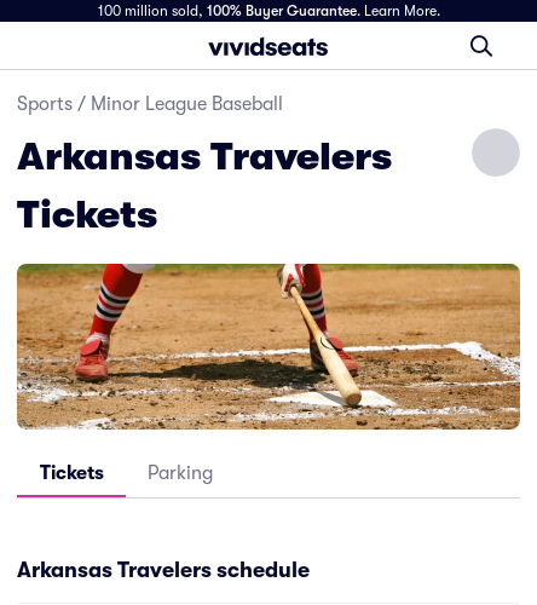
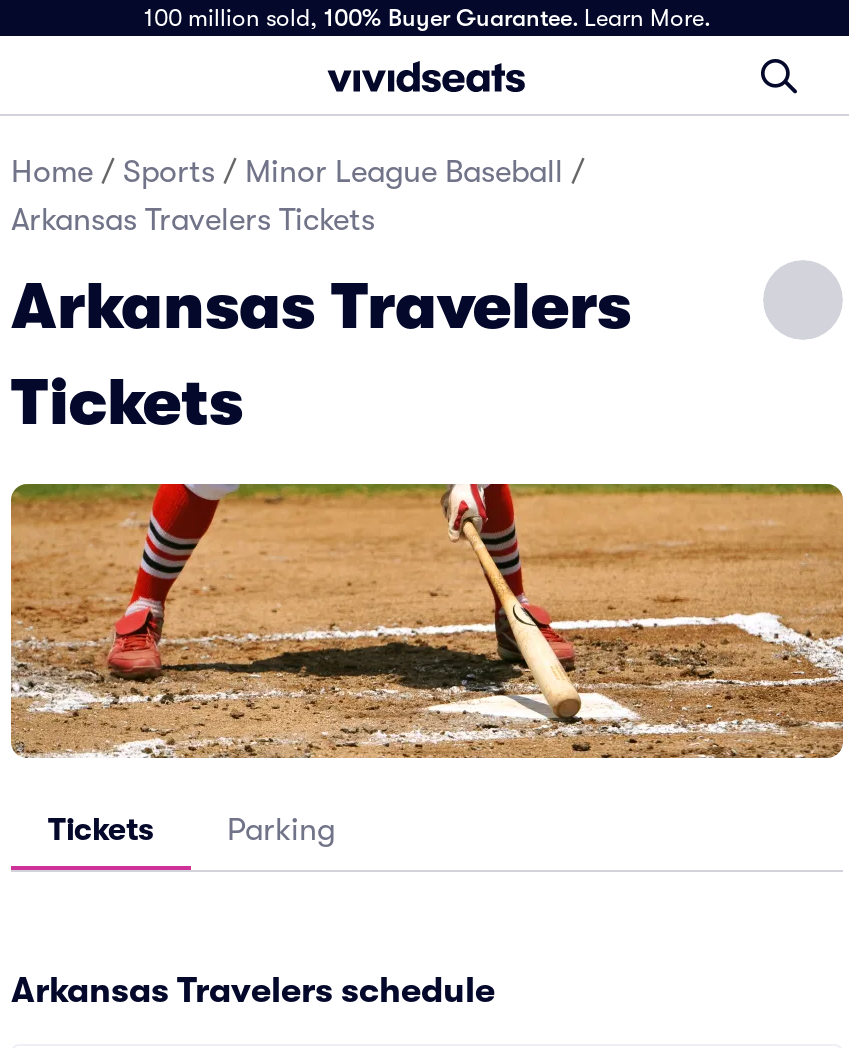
[17,93,283,115] Sports / Minor League Baseball -> [11,154,585,238] Home / Sports / Minor League Baseball / | Arkansas Travelers Tickets

